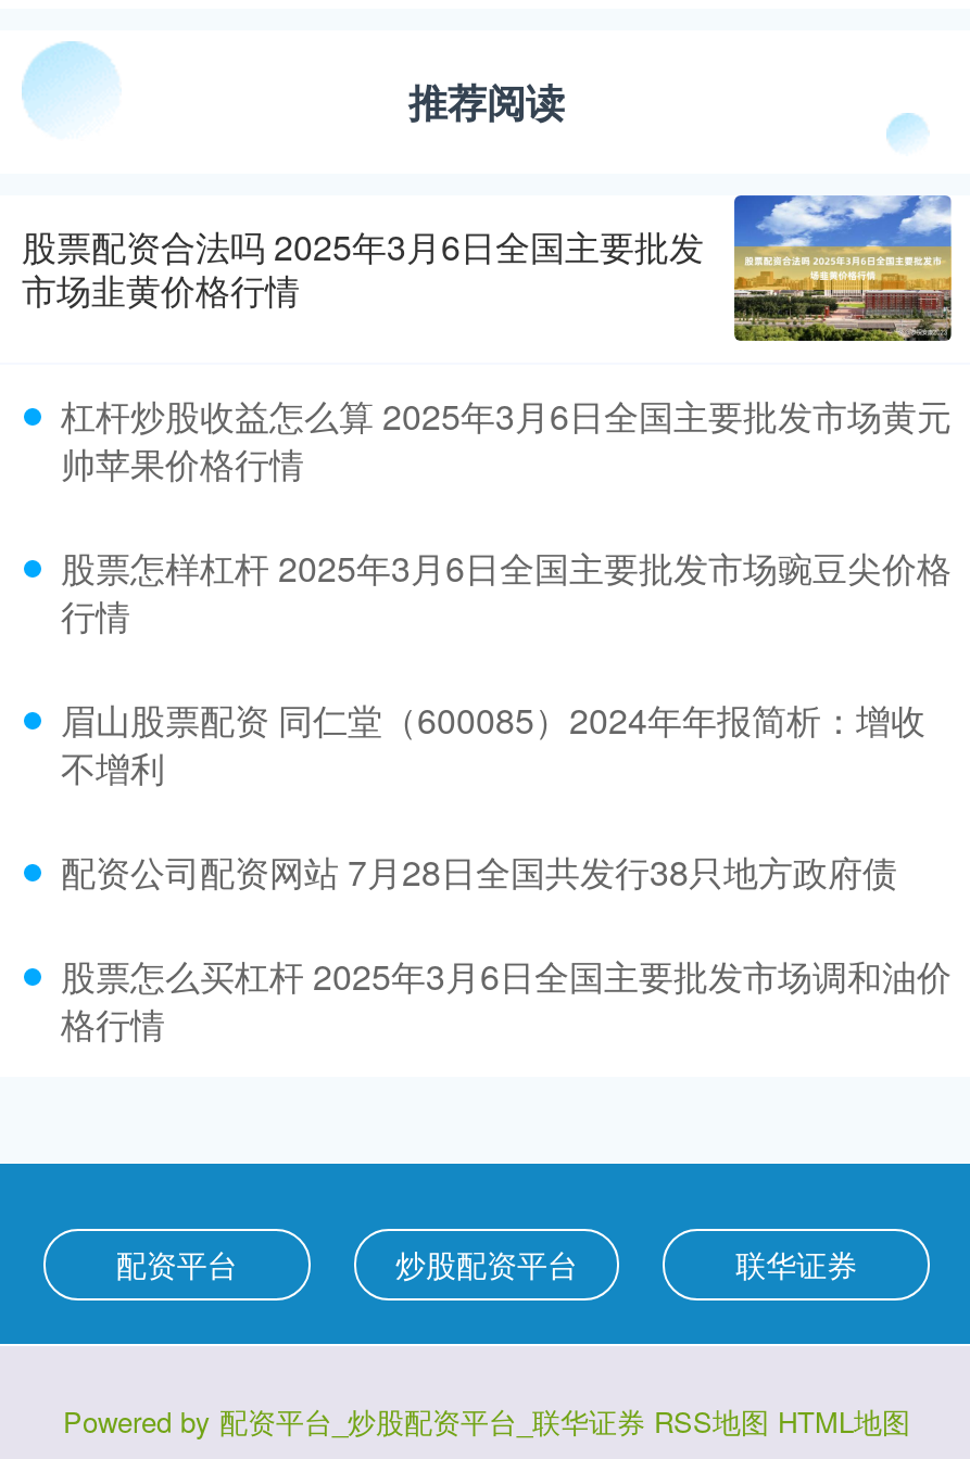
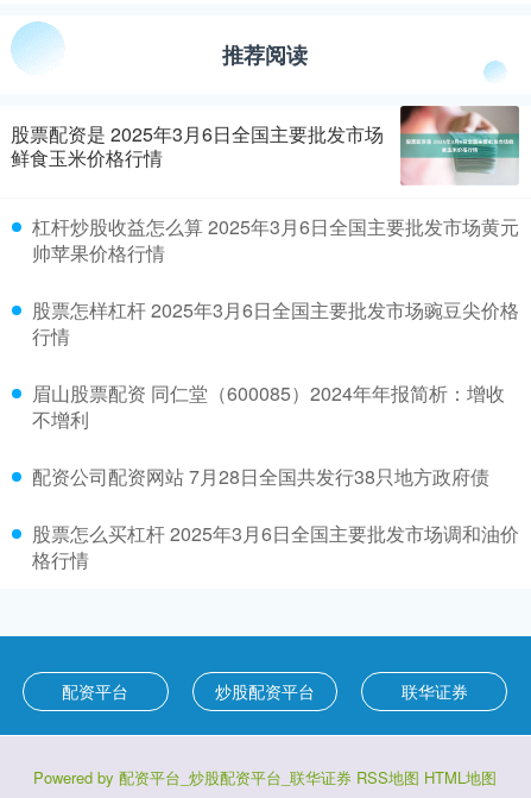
[22,193,954,343] [image] | 股票配资合法吗 2025年3月6日全国主要批发 -> [11,105,520,186] [image] | 股票配资是 2025年3月6日全国主要批发市场
[22,264,300,314] 市场韭黄价格行情 -> [11,143,163,171] 鲜食玉米价格行情

